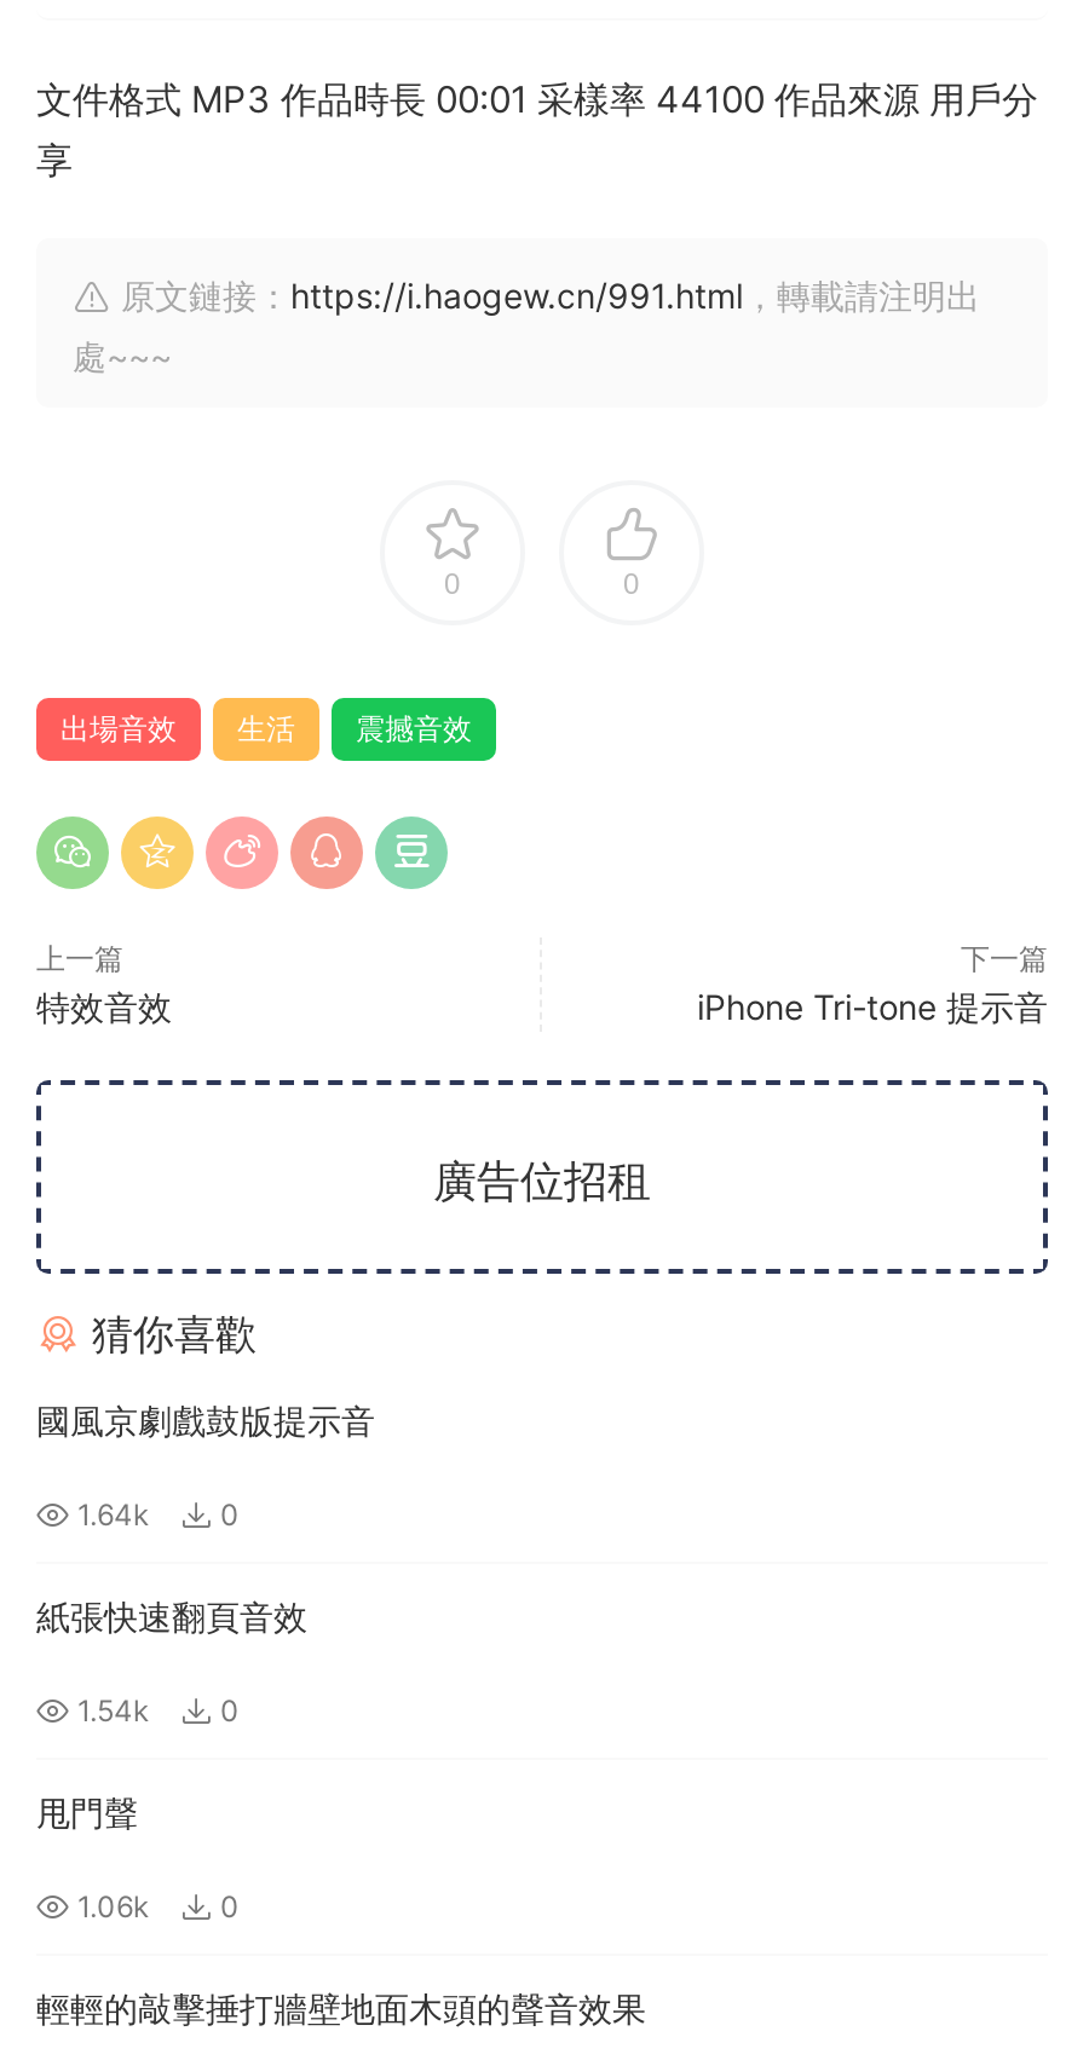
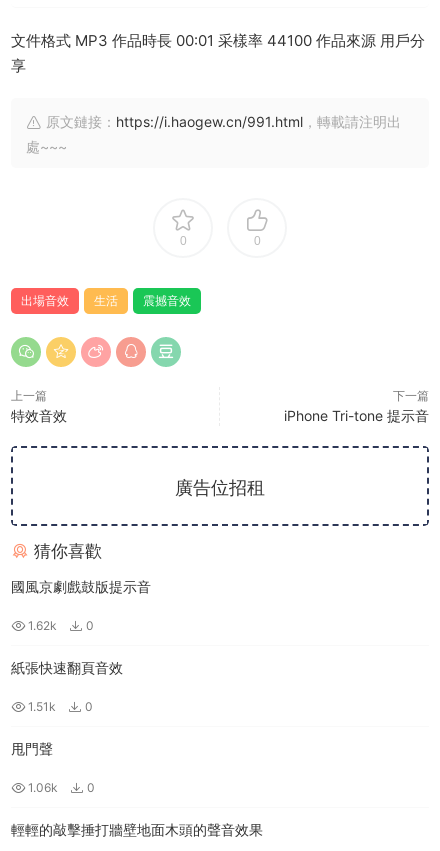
[70,1496,240,1533] 1.64k 0 -> [25,618,94,633] 1.62k 0
[70,1692,240,1729] 1.54k 0 -> [25,699,93,714] 1.51k 0

